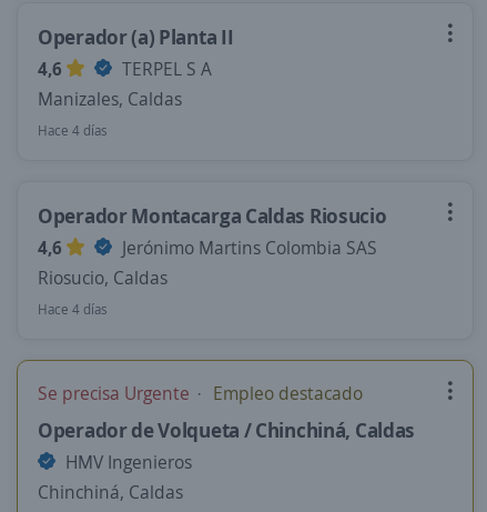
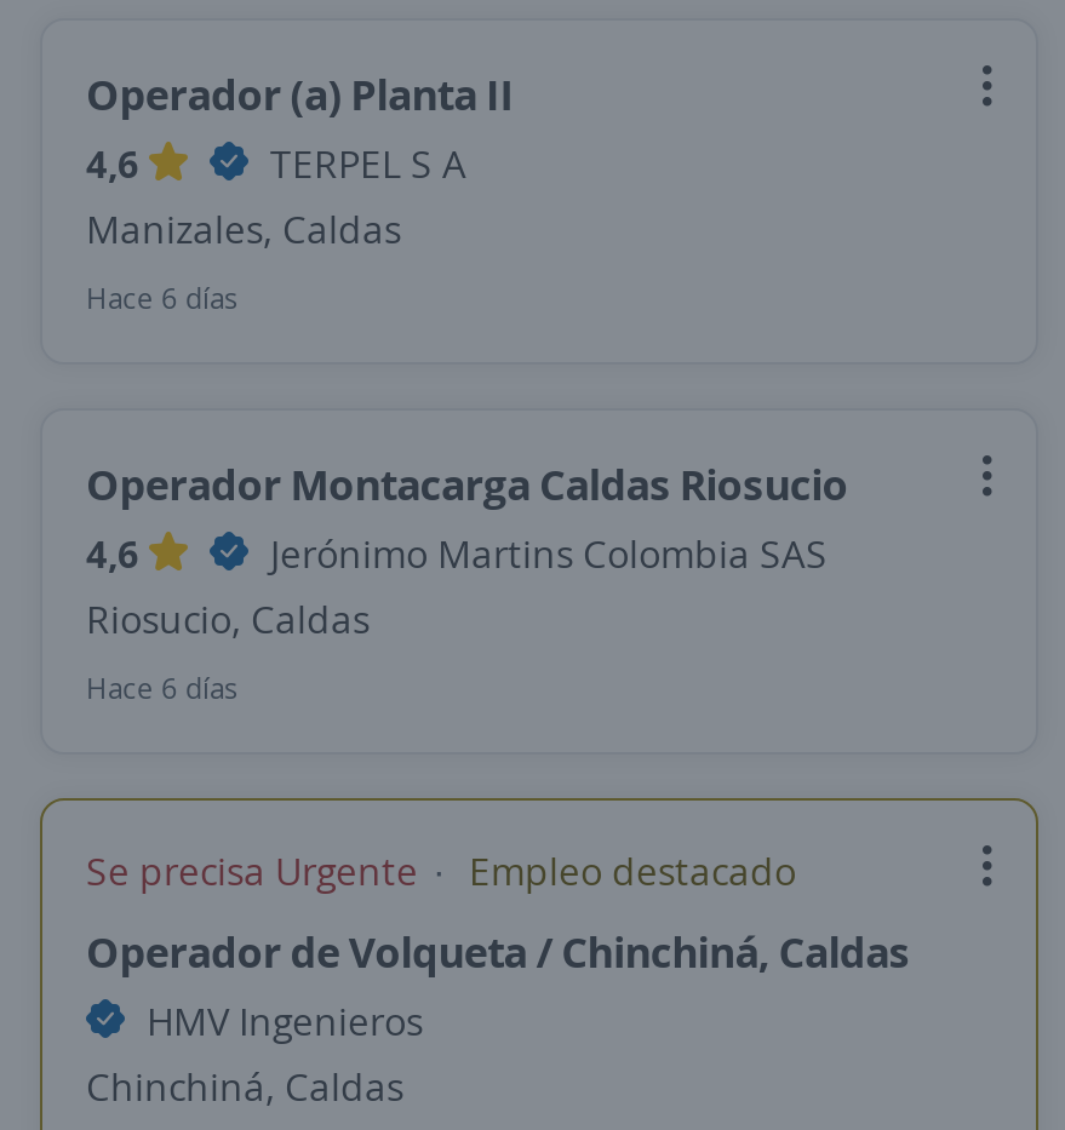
[38,121,108,140] Hace 4 días -> [86,277,239,319] Hace 6 días
[38,300,108,319] Hace 4 días -> [86,667,239,709] Hace 6 días

